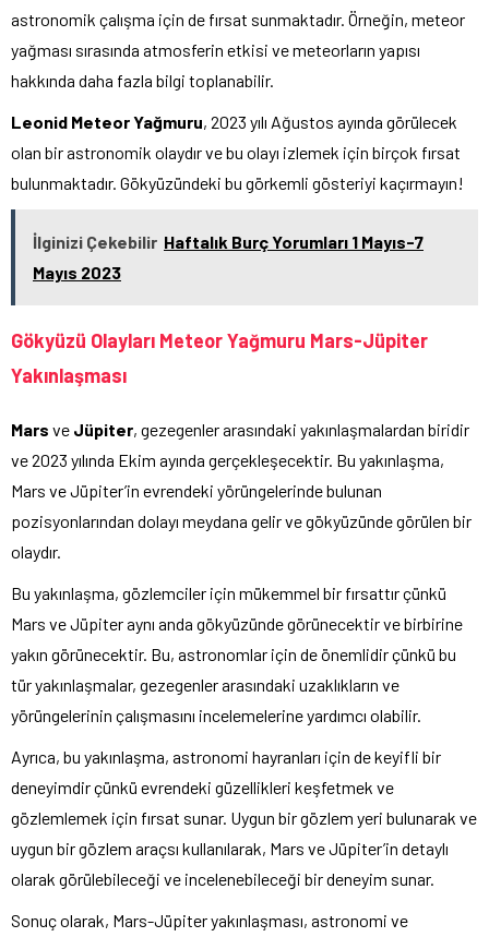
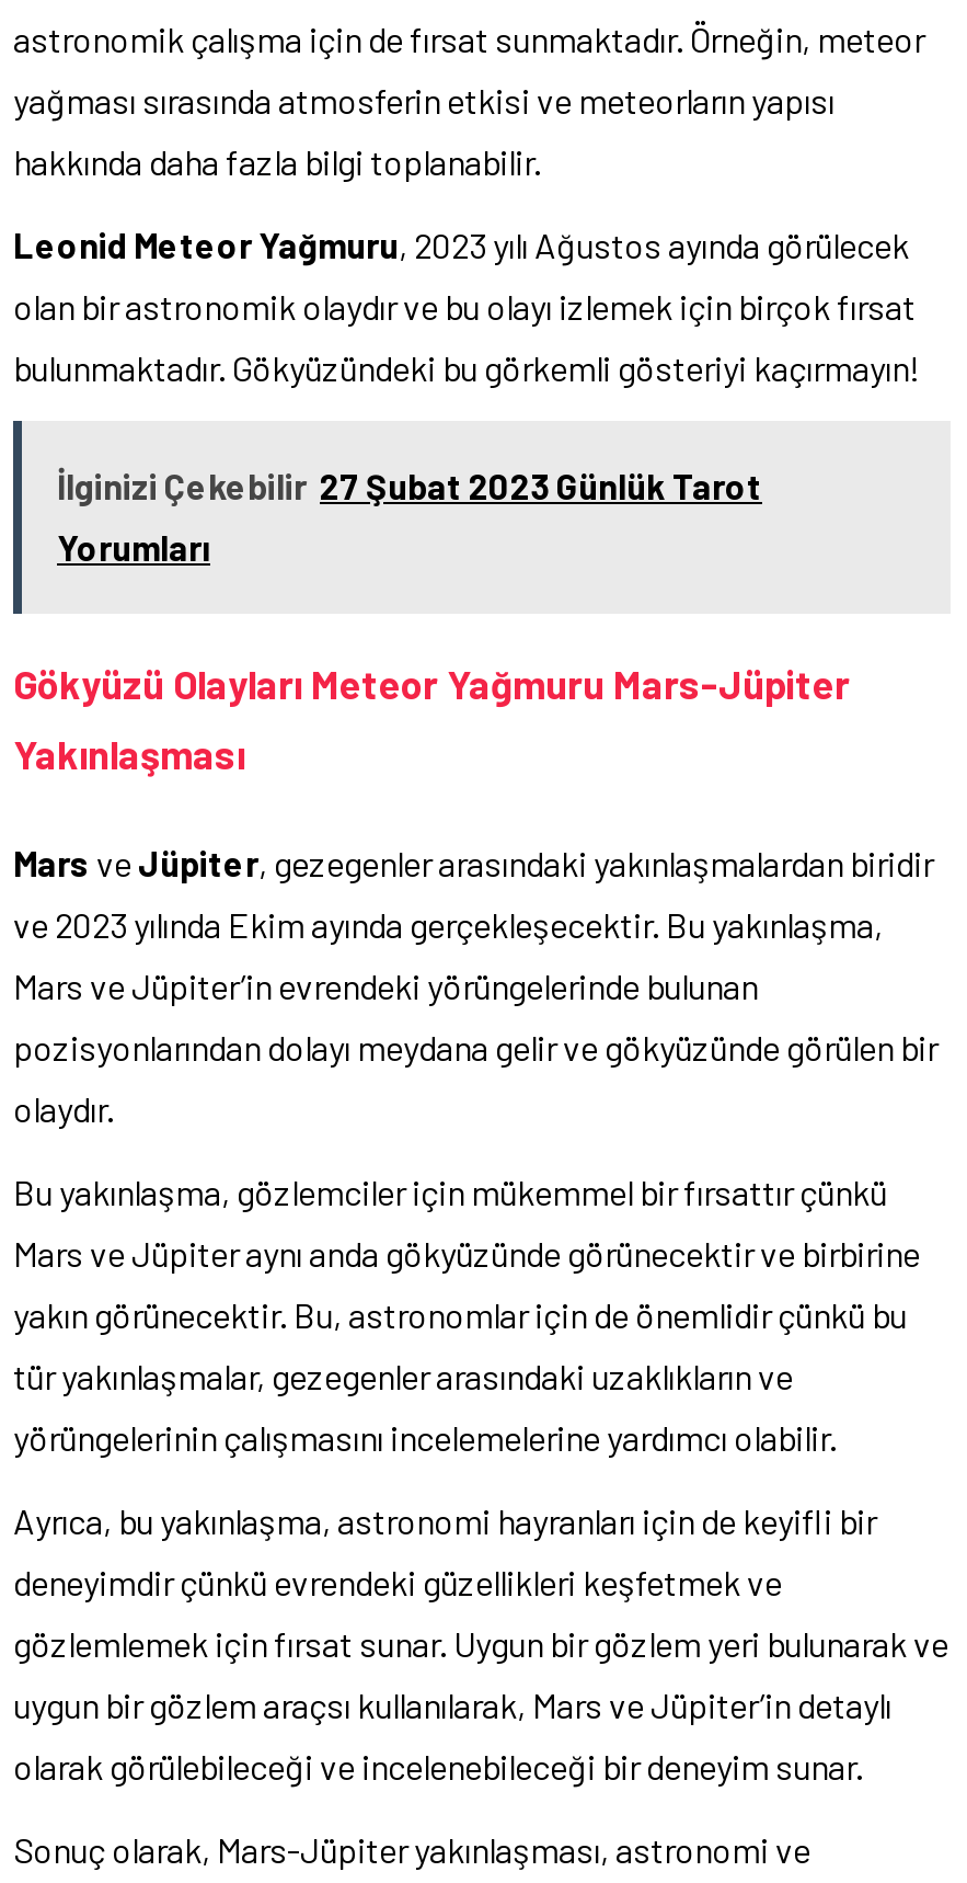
[33,231,424,252] İlginizi Çekebilir Haftalık Burç Yorumları 1 Mayıs-7 -> [57,464,762,505] İlginizi Çekebilir 27 Şubat 2023 Günlük Tarot
[33,261,121,282] Mayıs 2023 -> [57,525,210,567] Yorumları

